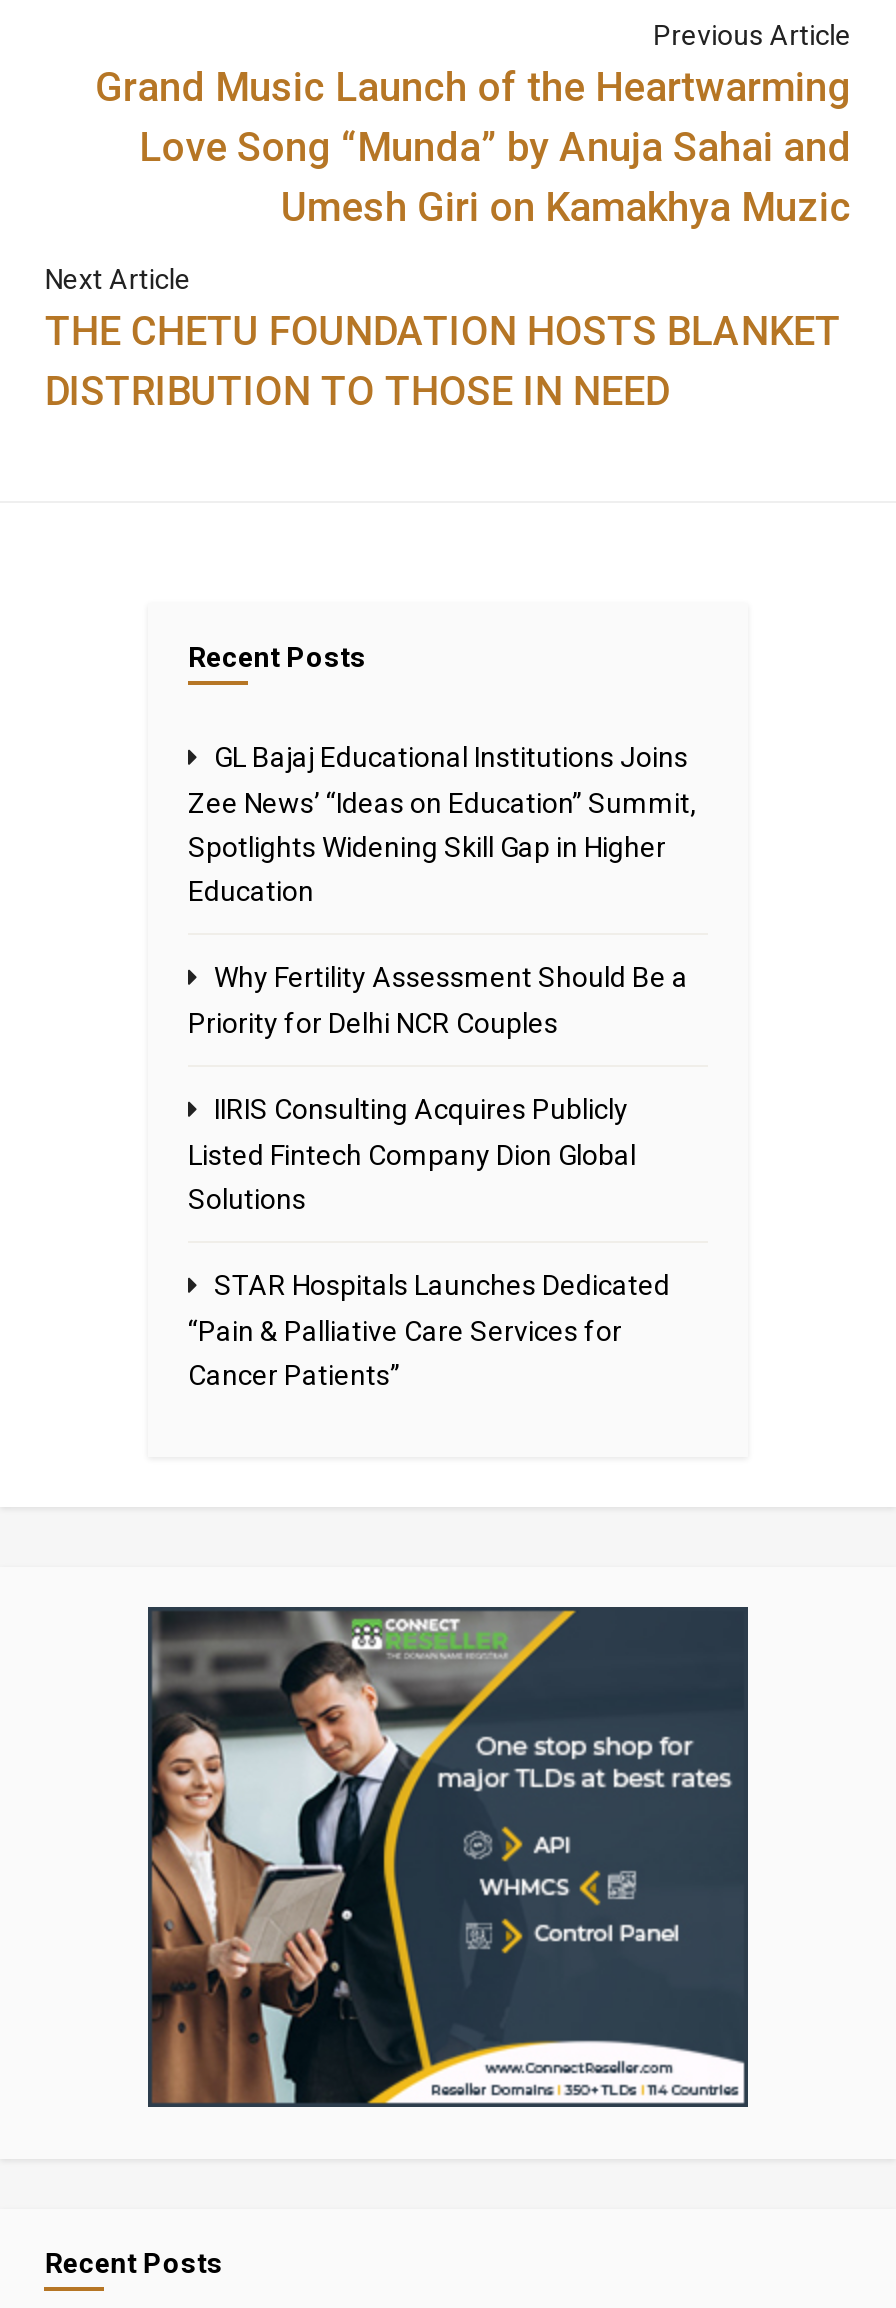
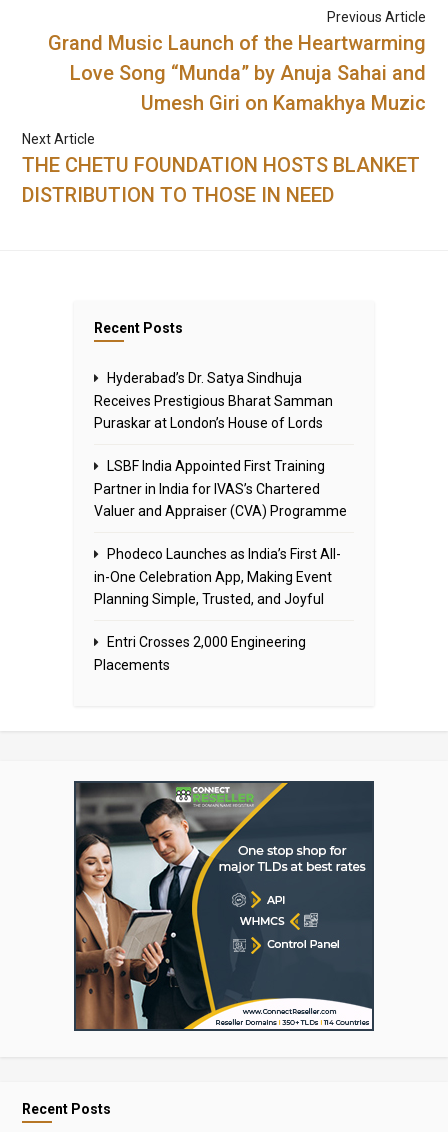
[188,741,696,907] GL Bajaj Educational Institutions Joins | Zee News’ “Ideas on Education” Summit, | Spotlights Widening Skill Gap in Higher | Education -> [94,370,333,431] Hyderabad’s Dr. Satya Sindhuja | Receives Prestigious Bharat Samman | Puraskar at London’s House of Lords
[188,961,688,1039] Why Fertility Assessment Should Be a | Priority for Delhi NCR Couples -> [94,458,347,519] LSBF India Appointed First Training | Partner in India for IVAS’s Chartered | Valuer and Appraiser (CVA) Programme
[188,1093,636,1215] IIRIS Consulting Acquires Publicly | Listed Fintech Company Dion Global | Solutions -> [94,546,341,607] Phodeco Launches as India’s First All- | in-One Celebration App, Making Event | Planning Simple, Trusted, and Joyful
[188,1269,670,1391] STAR Hospitals Launches Dedicated | “Pain & Palliative Care Services for | Cancer Patients” -> [94,634,306,673] Entri Crosses 2,000 Engineering | Placements

